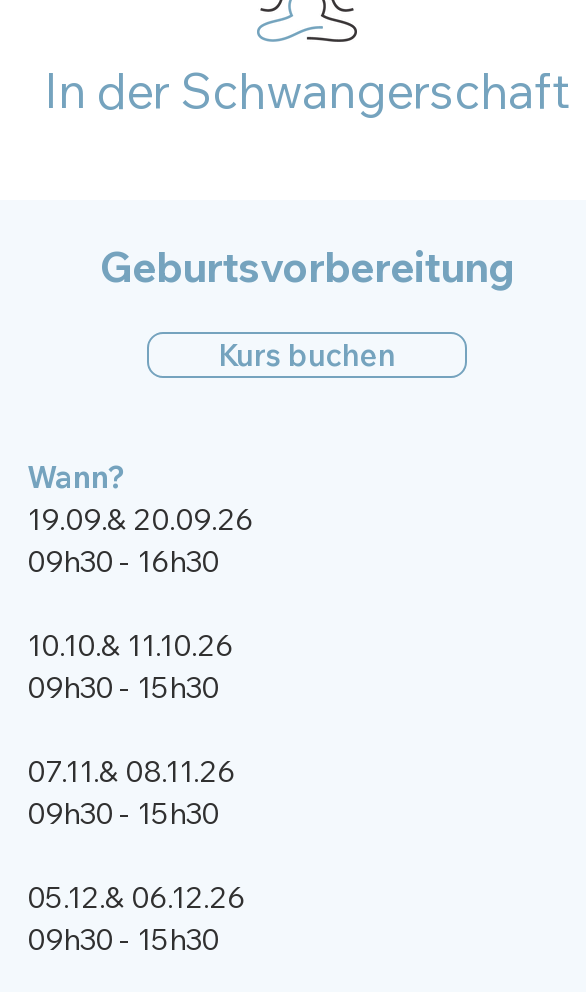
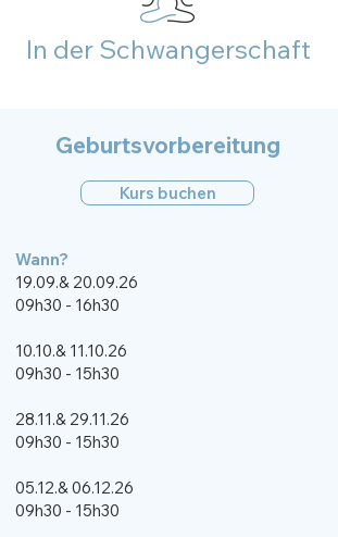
[27,752,235,790] 07.11.& 08.11.26 -> [15,409,129,429] 28.11.& 29.11.26

